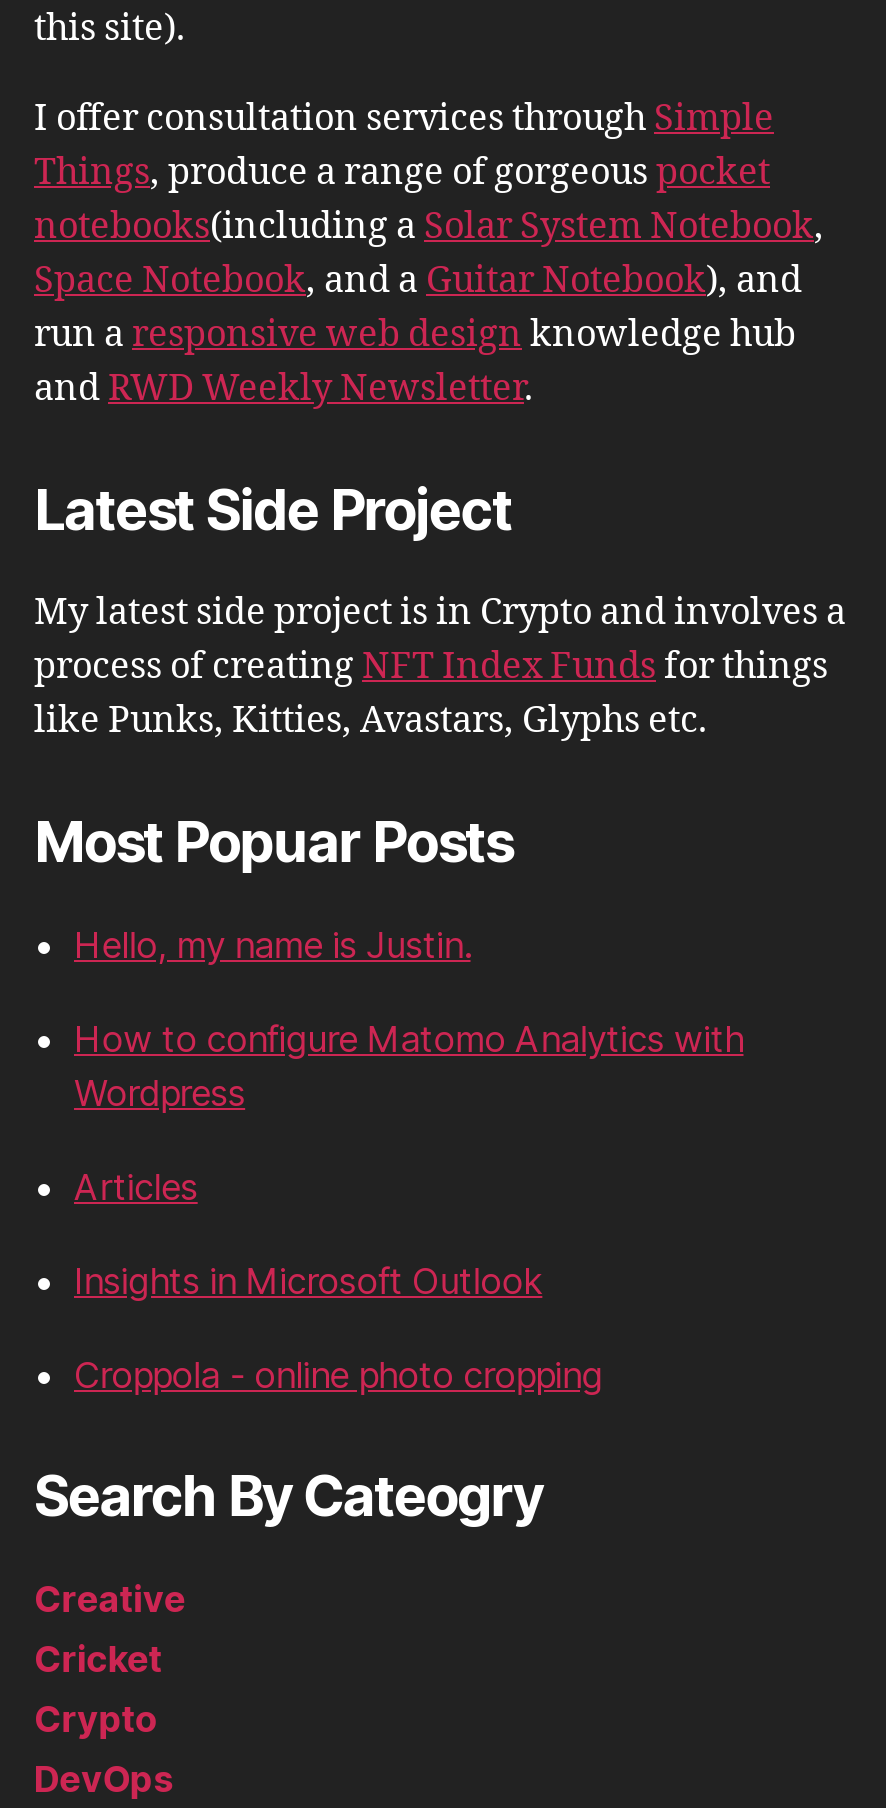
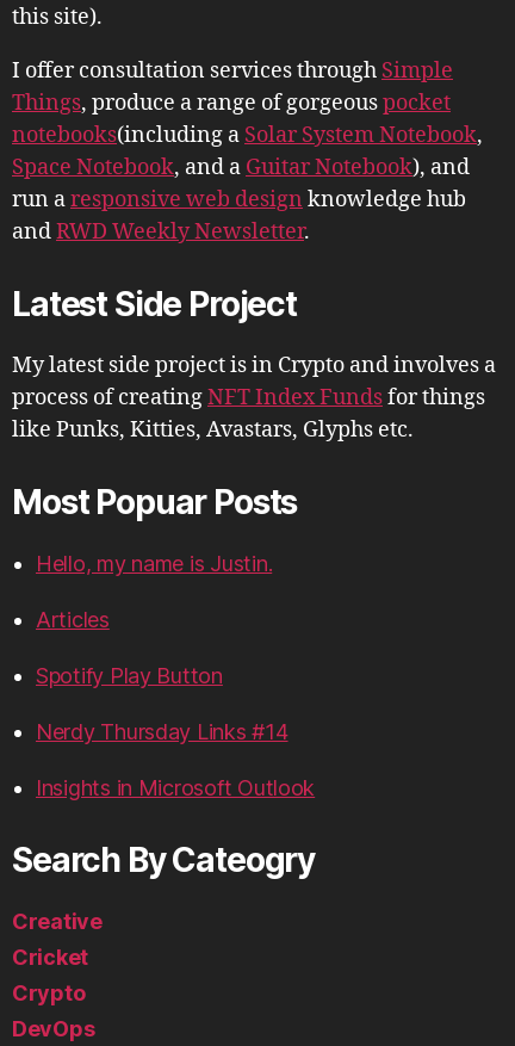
[74,1018,744,1114] How to configure Matomo Analytics with | Wordpress -> none
moved [74,1166,198,1208] -> [36,607,109,632]: Articles
none -> [36,663,288,744] Spotify Play Button | Nerdy Thursday Links #14
moved [74,1260,542,1302] -> [36,775,315,800]: Insights in Microsoft Outlook
[74,1354,603,1396] Croppola - online photo cropping -> none

